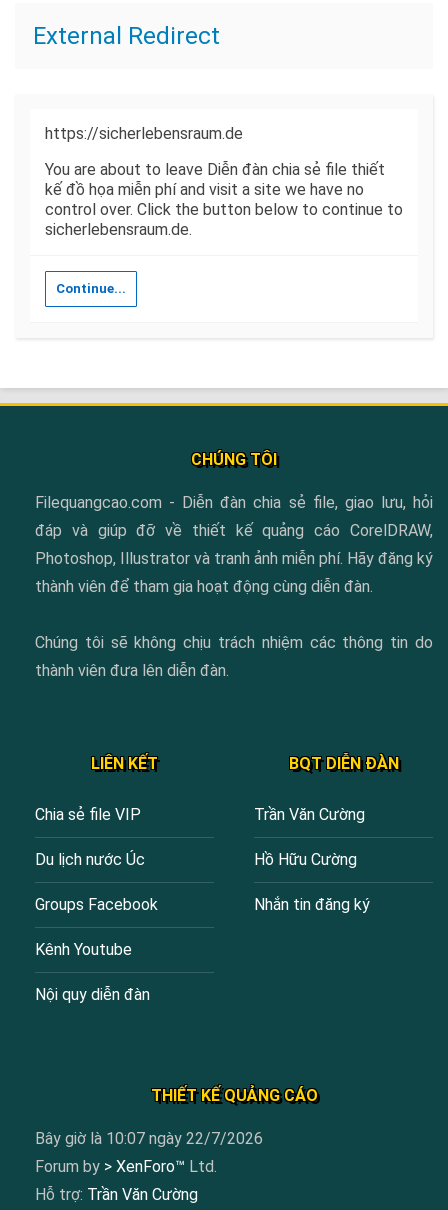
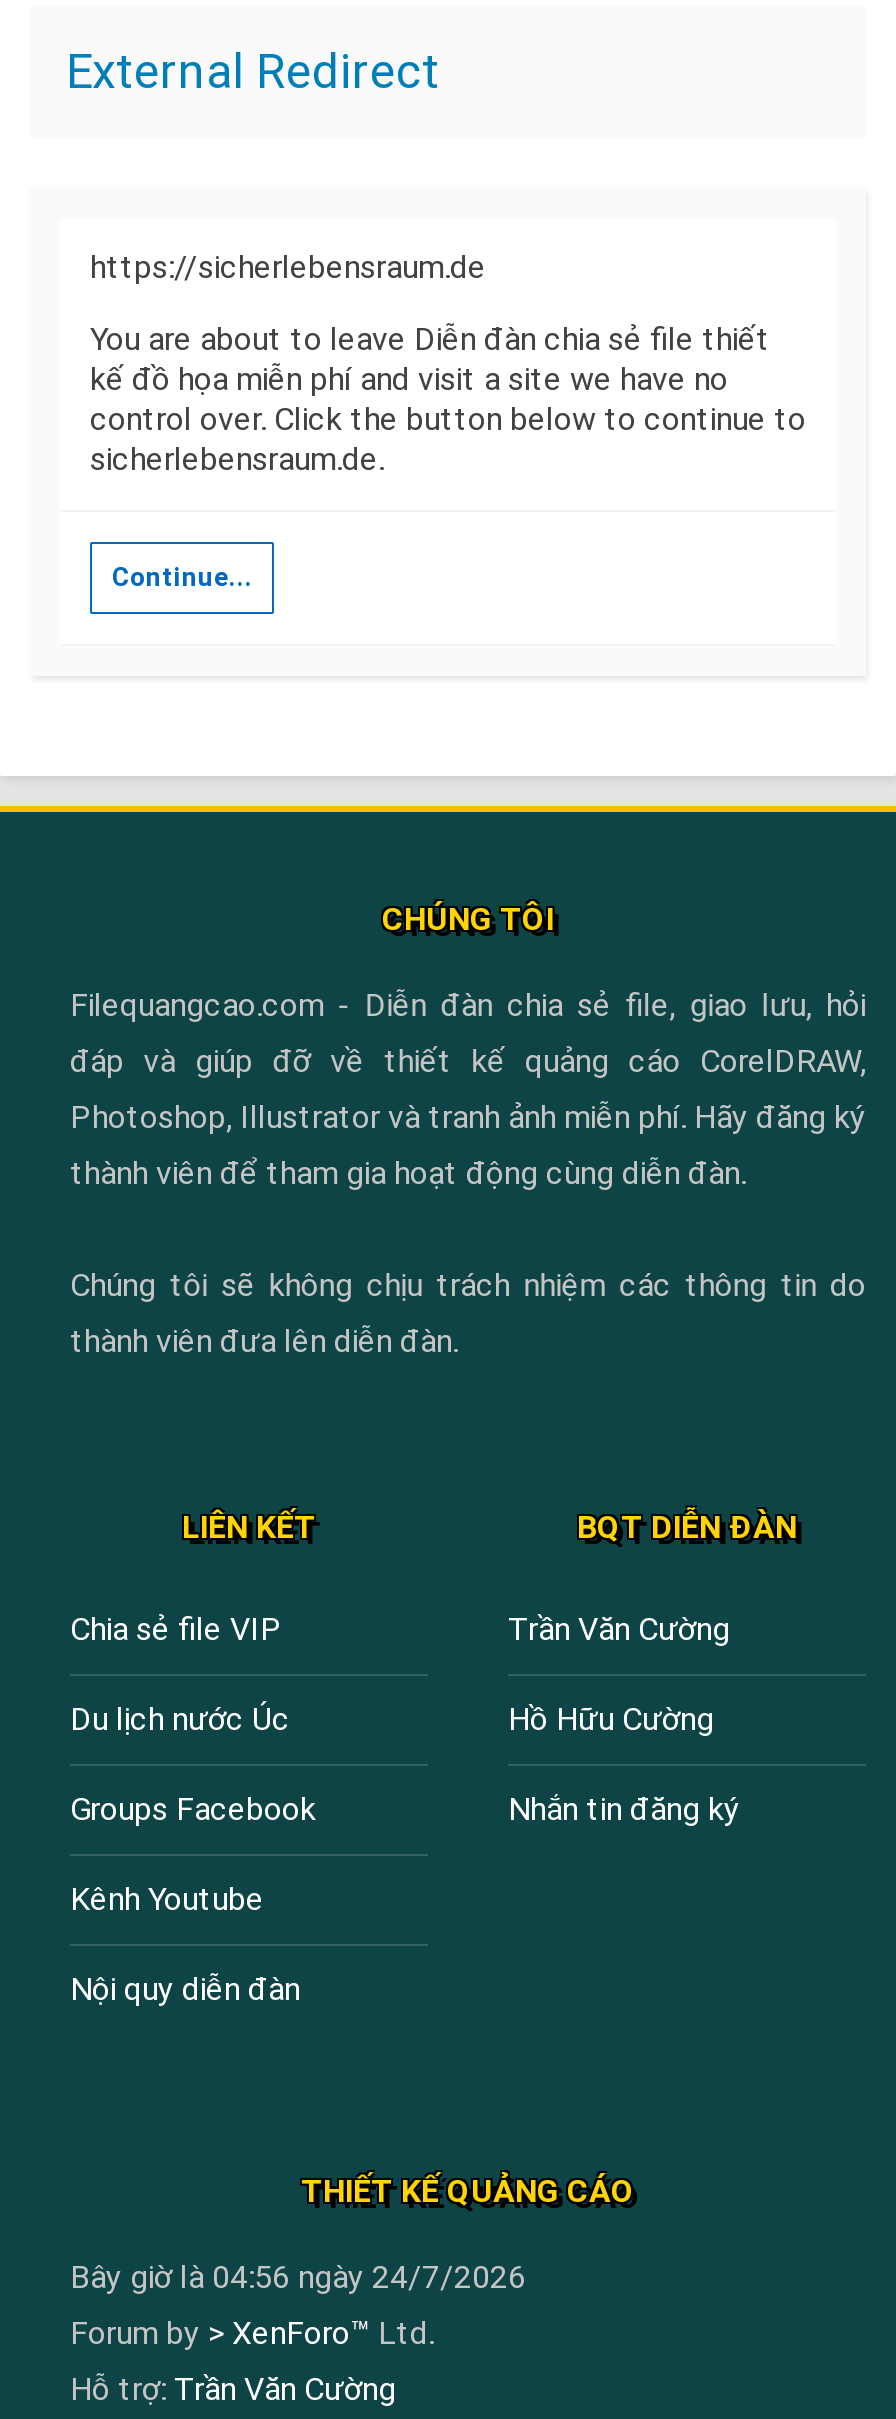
[35,1129,263,1148] Bây giờ là 10:07 ngày 22/7/2026 -> [70,2258,526,2296] Bây giờ là 04:56 ngày 24/7/2026

